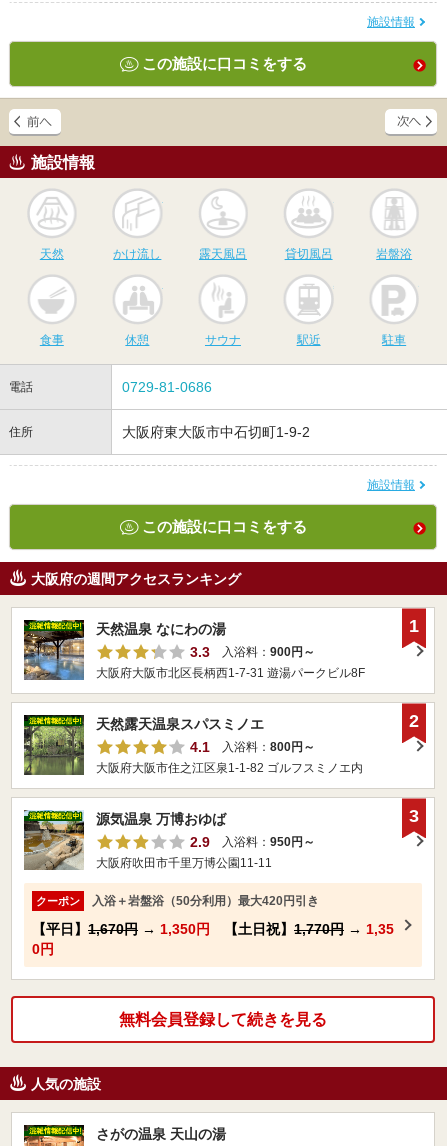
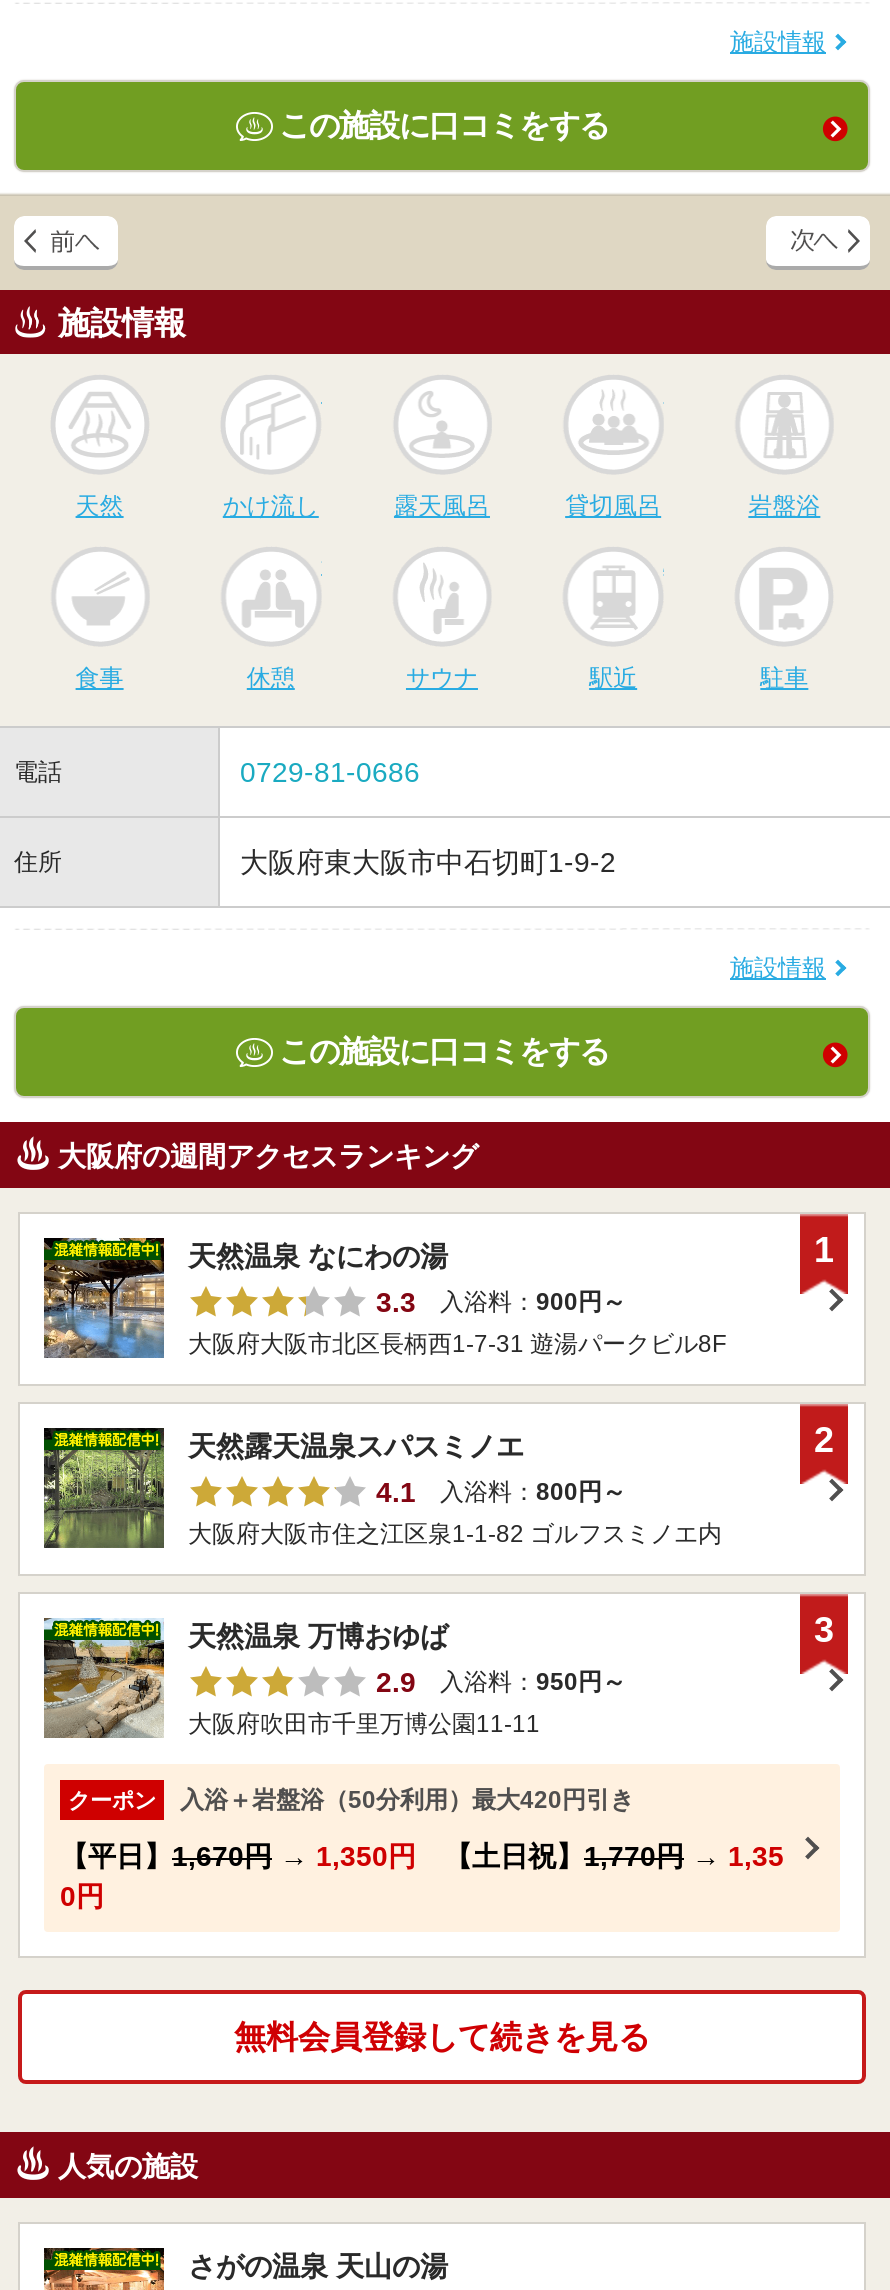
[96,811,226,827] 源気温泉 万博おゆば -> [188,1620,448,1652] 天然温泉 万博おゆば

